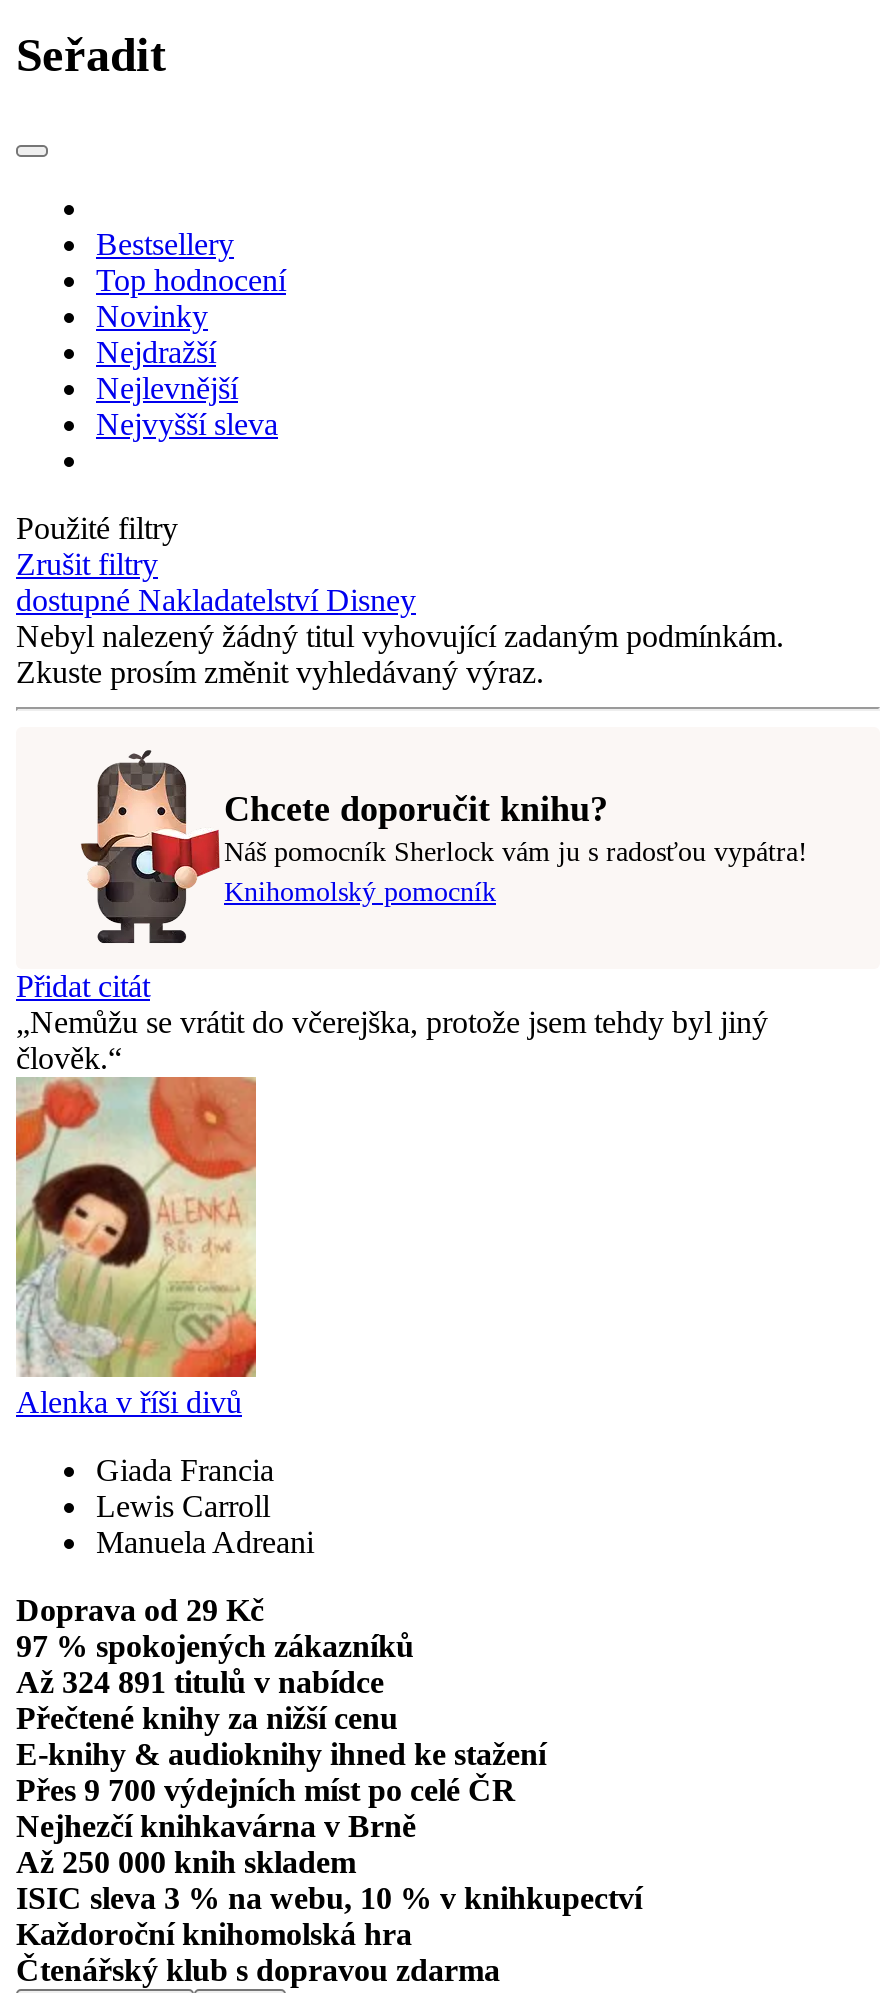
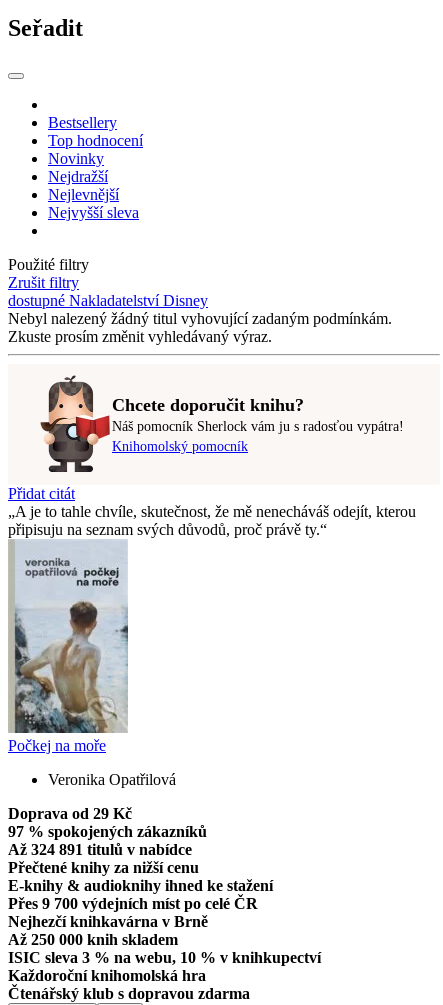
[16,1006,768,1076] Nemůžu se vrátit do včerejška, protože jsem tehdy byl jiný | člověk. -> [8,503,416,538] A je to tahle chvíle, skutečnost, že mě nenecháváš odejít, kterou | připisuju na seznam svých důvodů, proč právě ty.
[14,1091,258,1371] [image] -> [8,546,129,686] [image]
[16,1386,242,1420] Alenka v říši divů -> [8,737,106,754] Počkej na moře
[96,1454,314,1560] Giada Francia | Lewis Carroll | Manuela Adreani -> [48,771,176,788] Veronika Opatřilová

